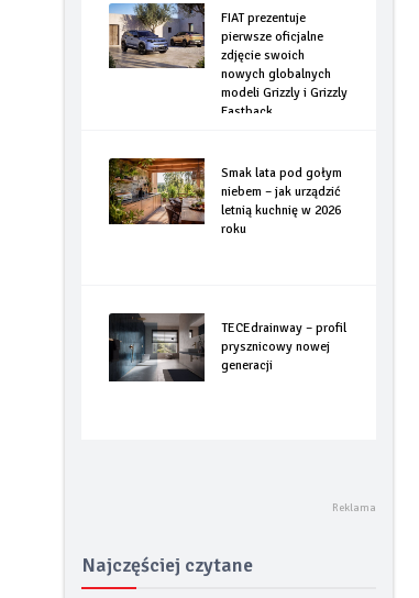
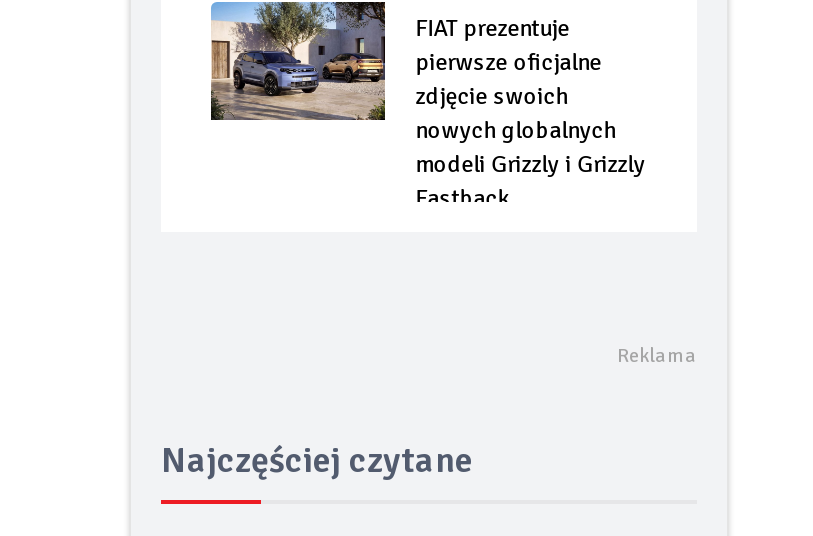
[108,157,342,237] [image] | Smak lata pod gołym | niebem – jak urządzić | letnią kuchnię w 2026 | roku -> none
[108,312,347,383] [image] | TECEdrainway – profil | prysznicowy nowej | generacji -> none

